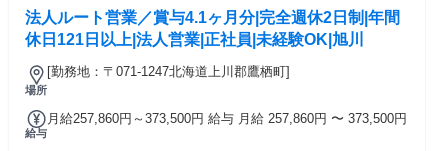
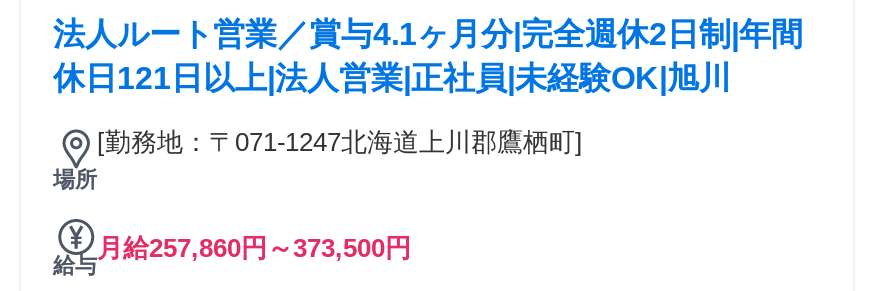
[47,111,407,126] 月給257,860円～373,500円 給与 月給 257,860円 〜 373,500円 -> [97,232,411,262] 月給257,860円～373,500円

